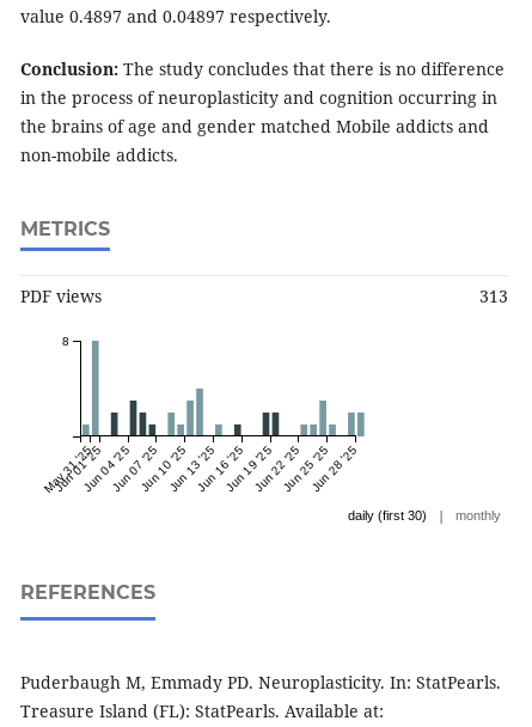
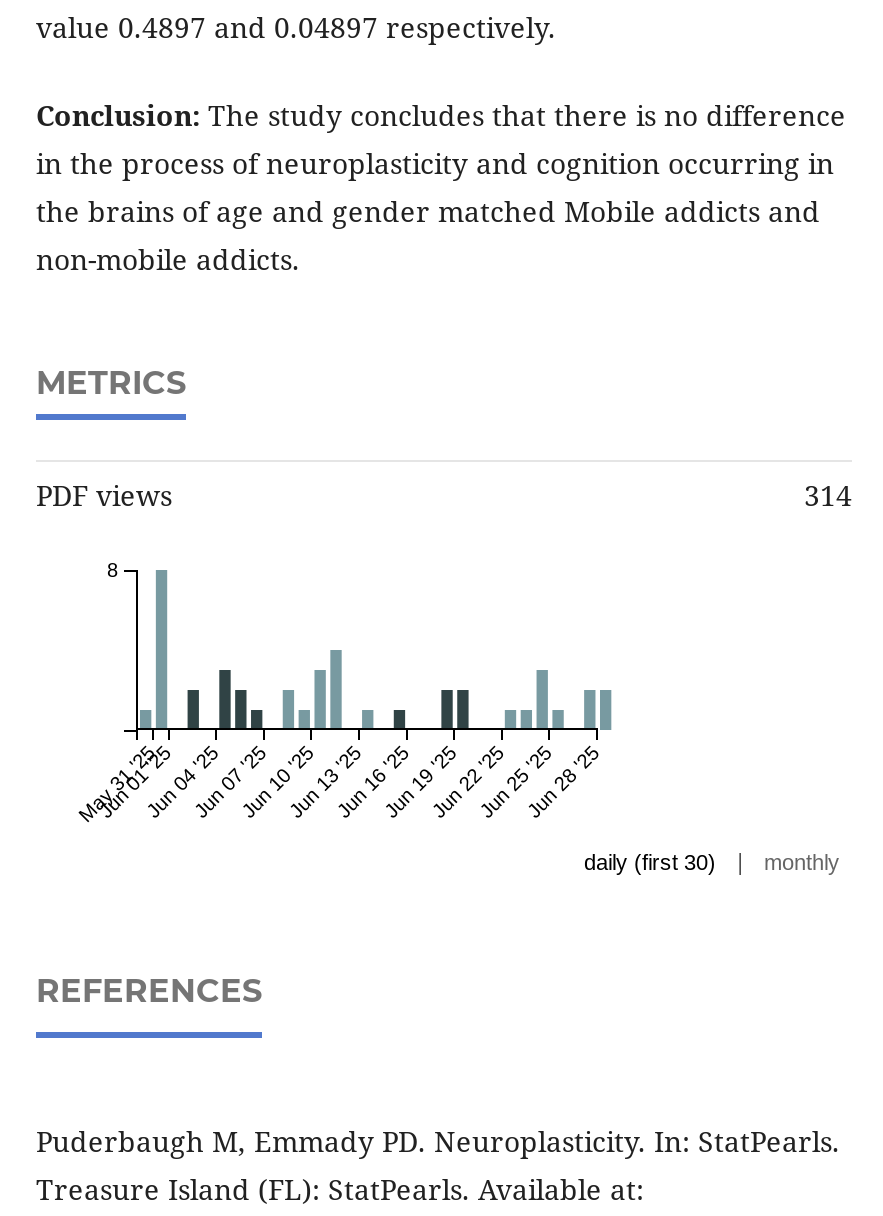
[479,285,508,308] 313 -> [804,476,852,514] 314

